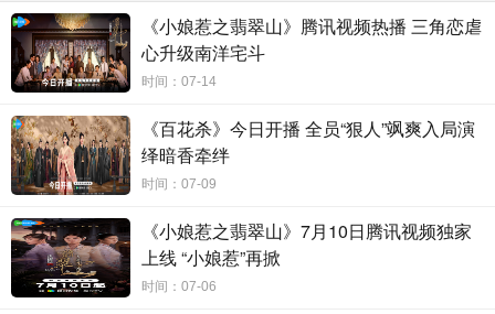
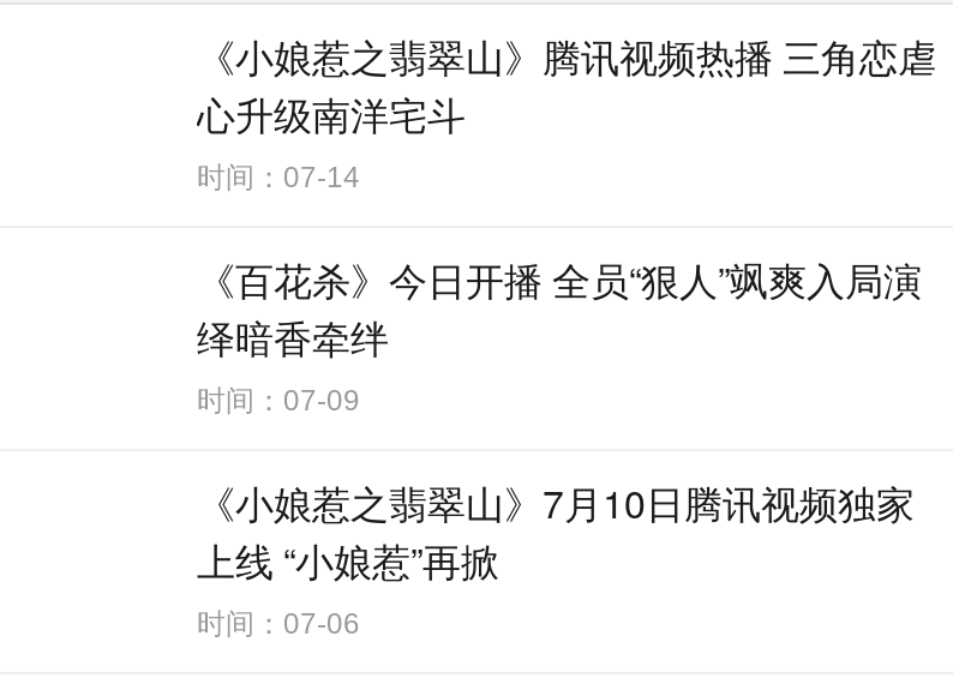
[10,12,131,94] [image] -> none
[10,115,131,196] [image] -> none
[10,217,131,299] [image] -> none

